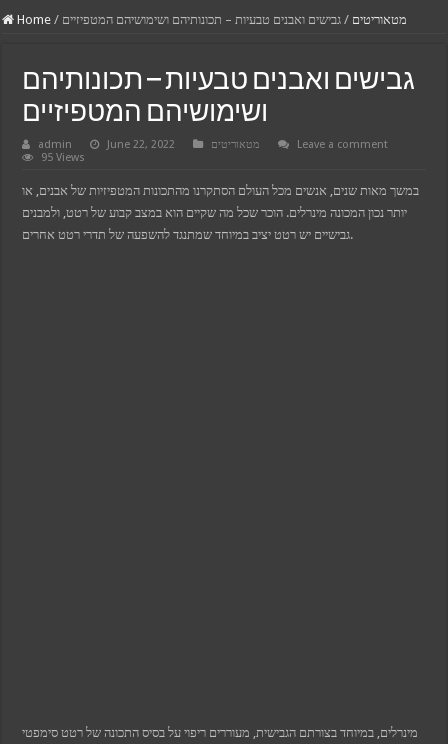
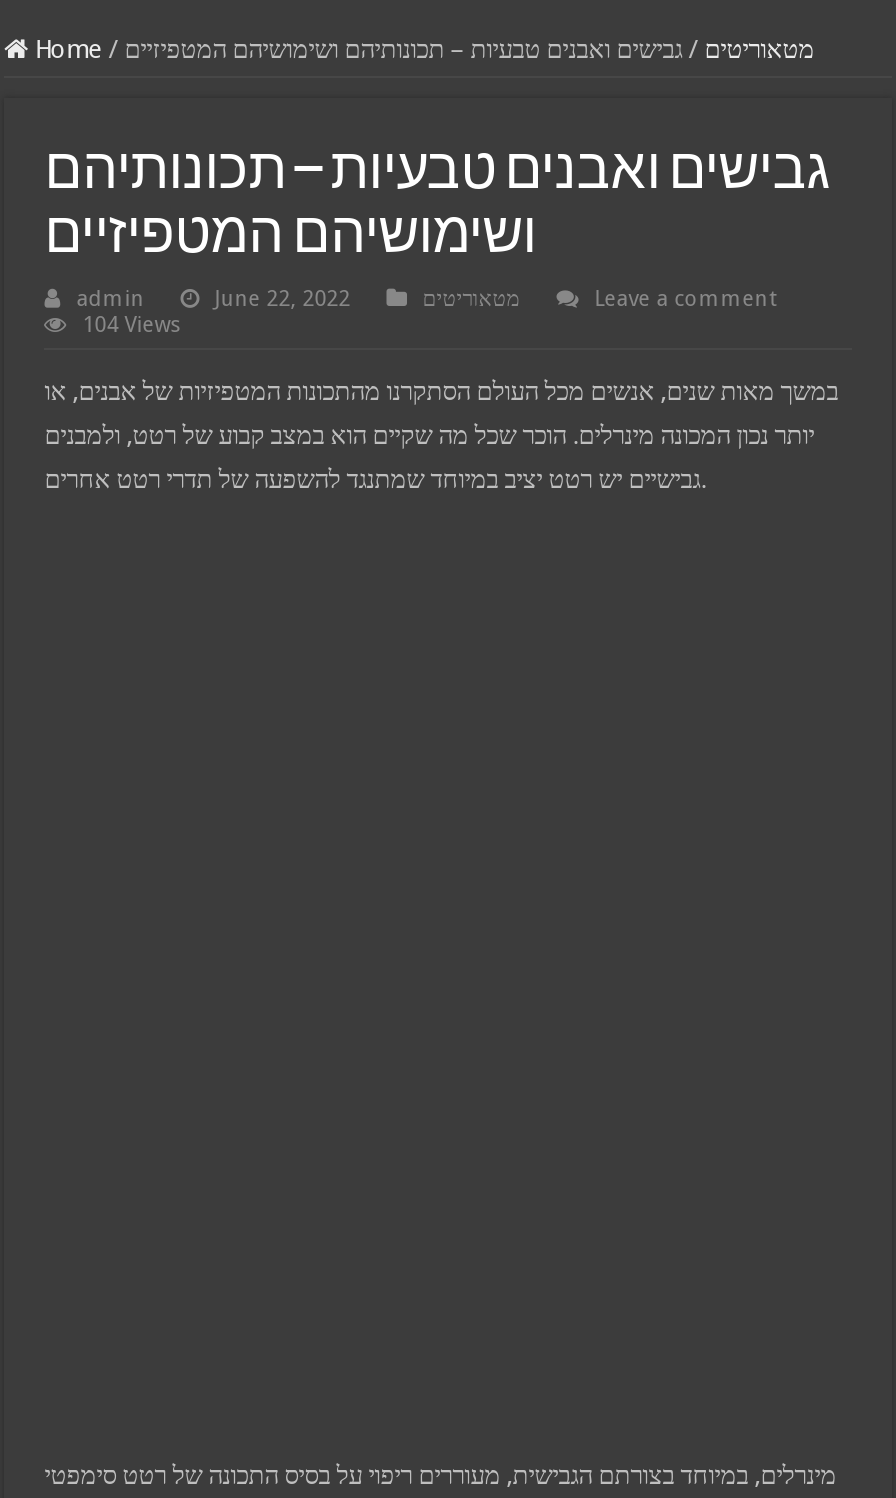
[41,151,85,164] 95 Views -> [82,312,182,338] 104 Views

